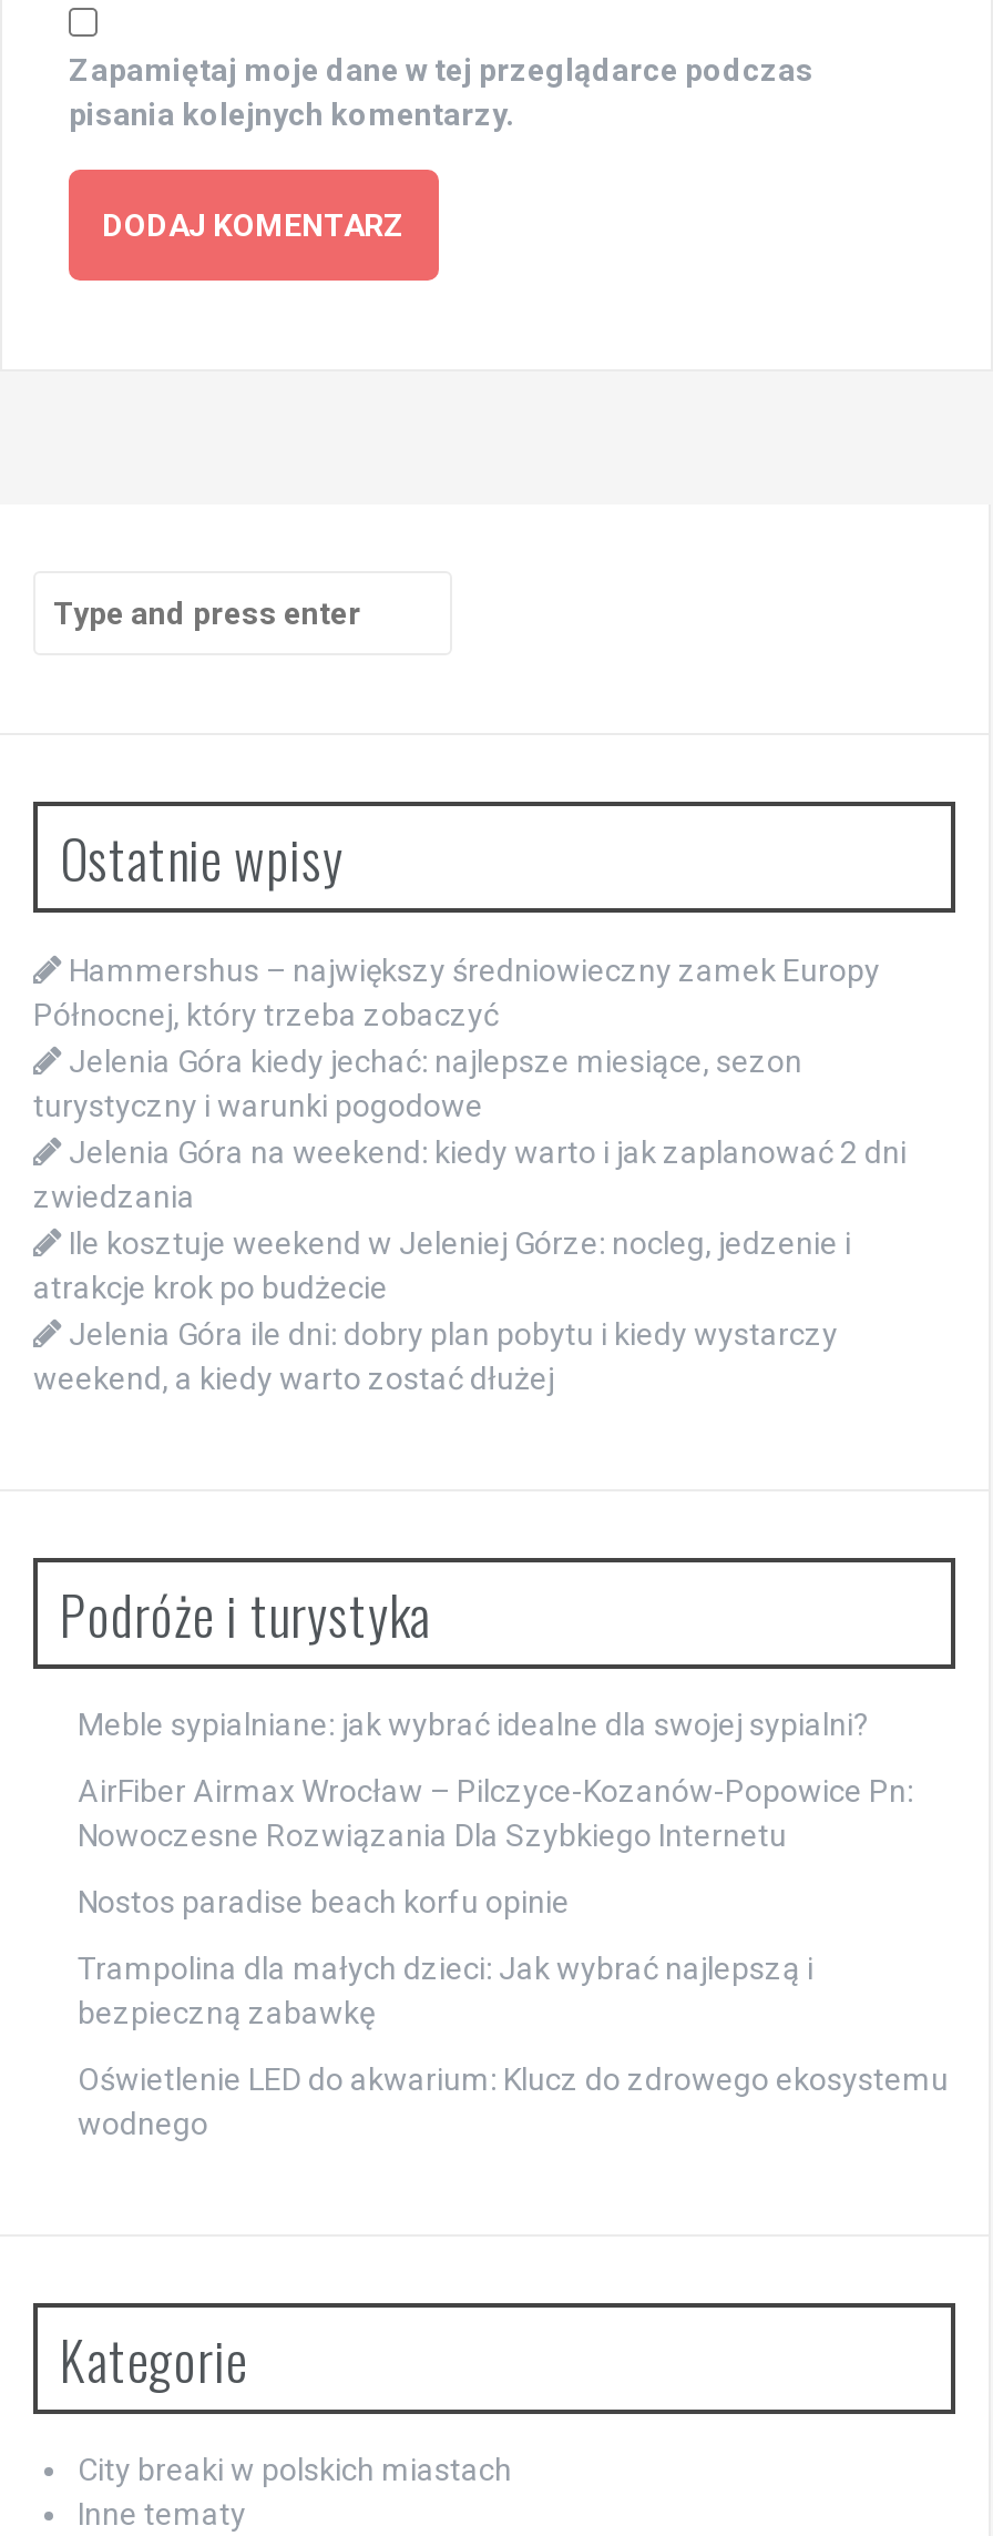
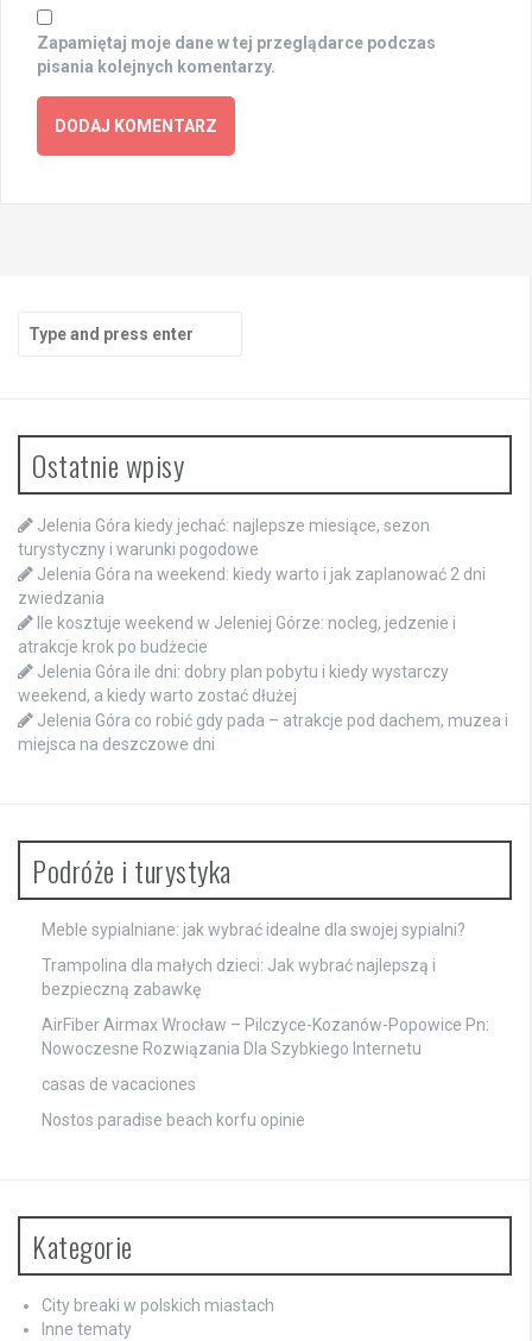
[33,952,880,1032] Hammershus – największy średniowieczny zamek Europy | Północnej, który trzeba zobaczyć -> none
moved [33,1043,907,1395] -> [18,516,486,705]: Jelenia Góra kiedy jechać: najlepsze miesiące, sezon | turystyczny i warunki pogodowe | Jelenia Góra na weekend: kiedy warto i jak zaplanować 2 dni | zwiedzania | Ile kosztuje weekend w Jeleniej Górze: nocleg, jedzenie i | atrakcje krok po budżecie | Jelenia Góra ile dni: dobry plan pobytu i kiedy wystarczy | weekend, a kiedy warto zostać dłużej
none -> [18,711,508,753] Jelenia Góra co robić gdy pada – atrakcje pod dachem, muzea i | miejsca na deszczowe dni
moved [78,1772,913,1852] -> [42,1015,489,1058]: AirFiber Airmax Wrocław – Pilczyce-Kozanów-Popowice Pn: | Nowoczesne Rozwiązania Dla Szybkiego Internetu
moved [78,1883,570,1919] -> [42,1110,305,1129]: Nostos paradise beach korfu opinie
moved [78,1950,813,2030] -> [42,955,436,998]: Trampolina dla małych dzieci: Jak wybrać najlepszą i | bezpieczną zabawkę
[78,2061,949,2141] Oświetlenie LED do akwarium: Klucz do zdrowego ekosystemu | wodnego -> [42,1074,196,1093] casas de vacaciones

